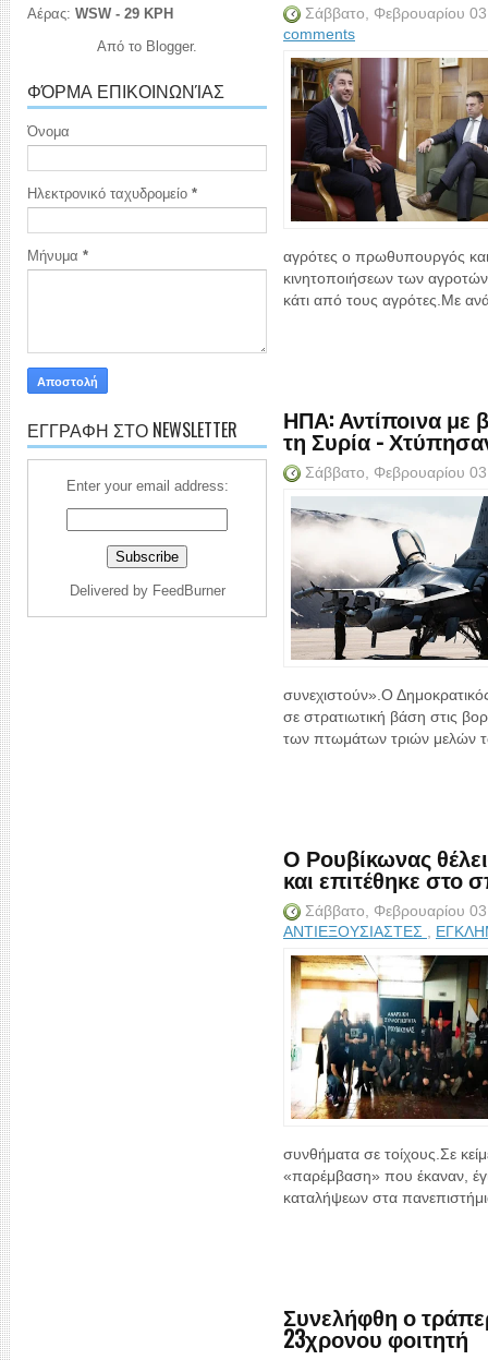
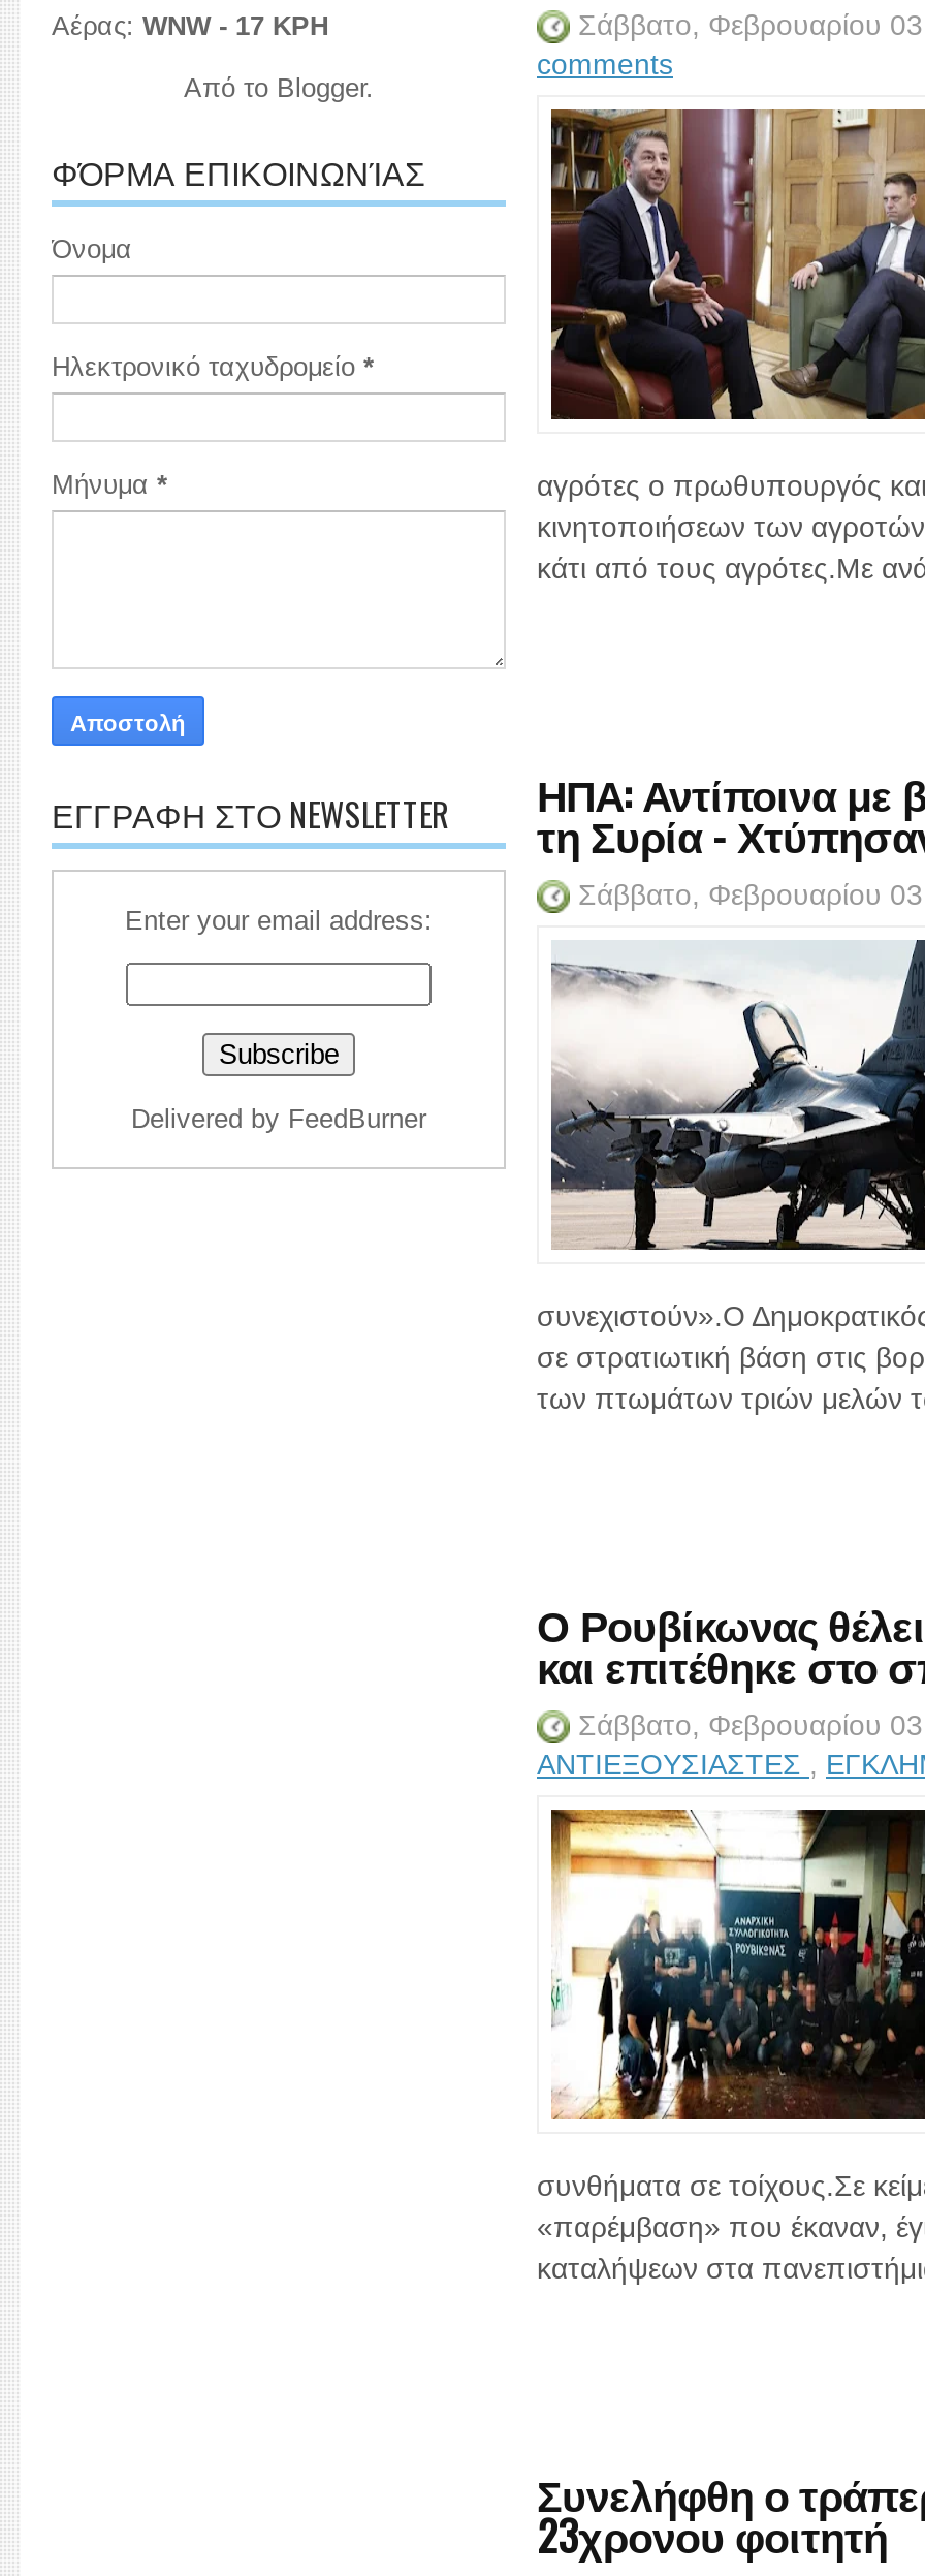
[27,6,173,22] Αέρας: WSW - 29 KPH -> [52,11,328,42] Αέρας: WNW - 17 KPH

